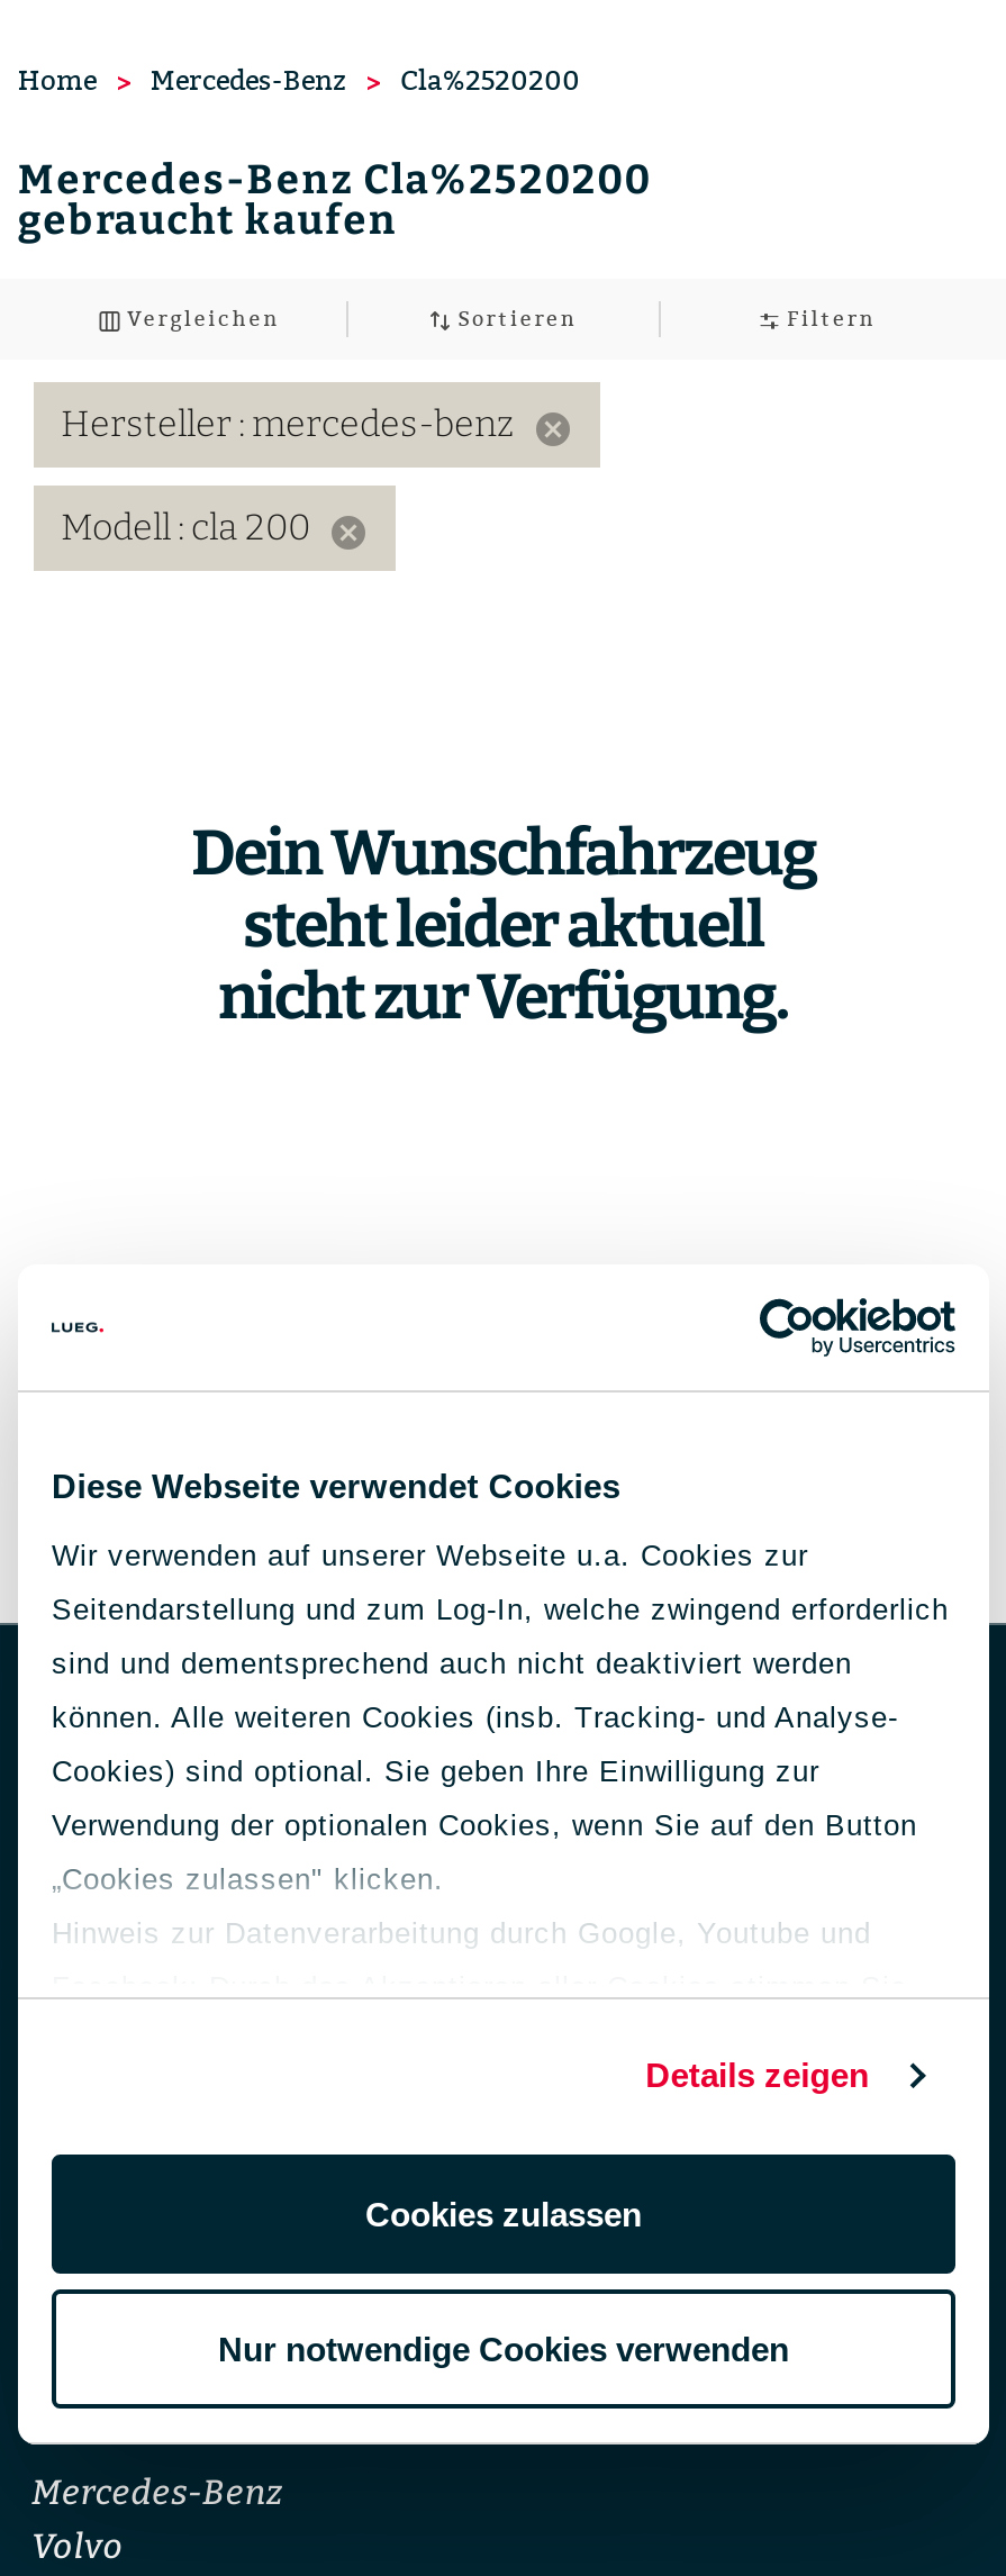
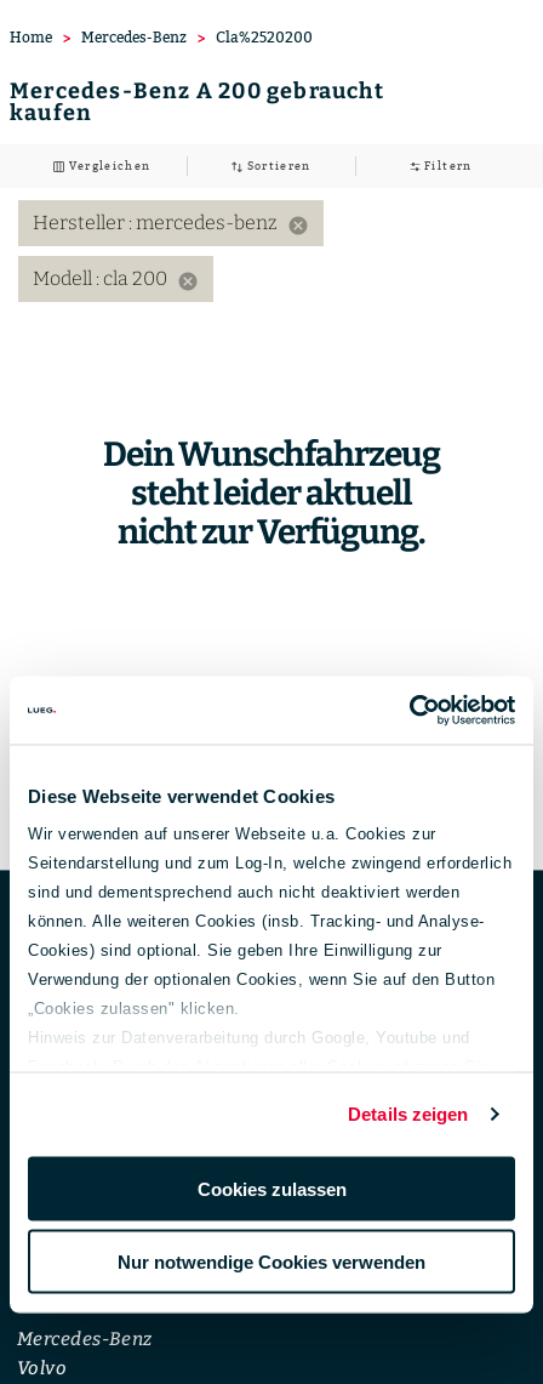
[18,154,652,244] Mercedes-Benz Cla%2520200 | gebraucht kaufen -> [10,77,384,126] Mercedes-Benz A 200 gebraucht | kaufen

